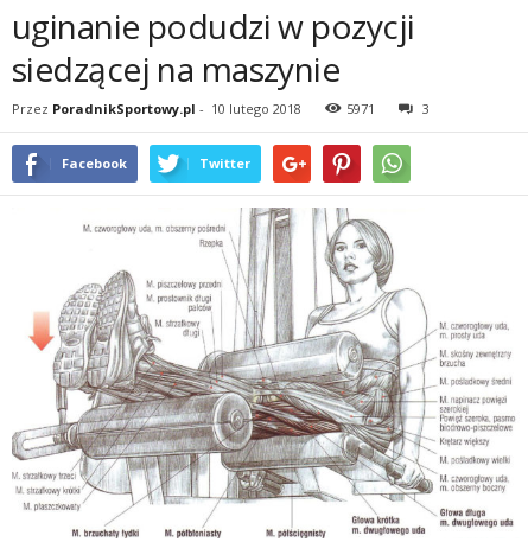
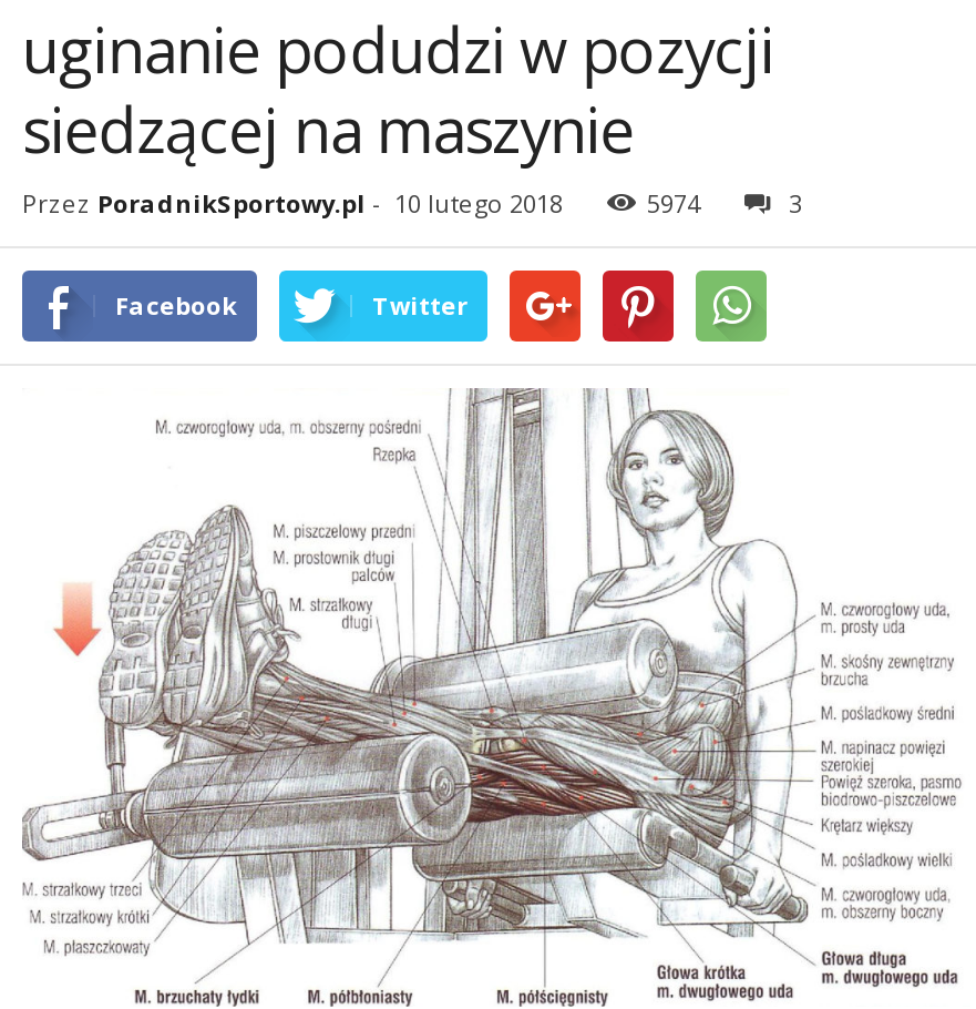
[346,100,375,117] 5971 -> [647,186,700,220] 5974

